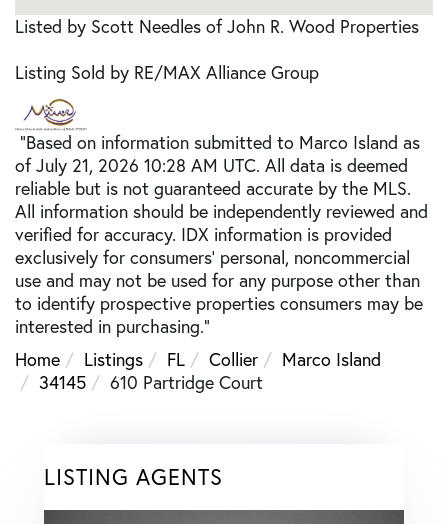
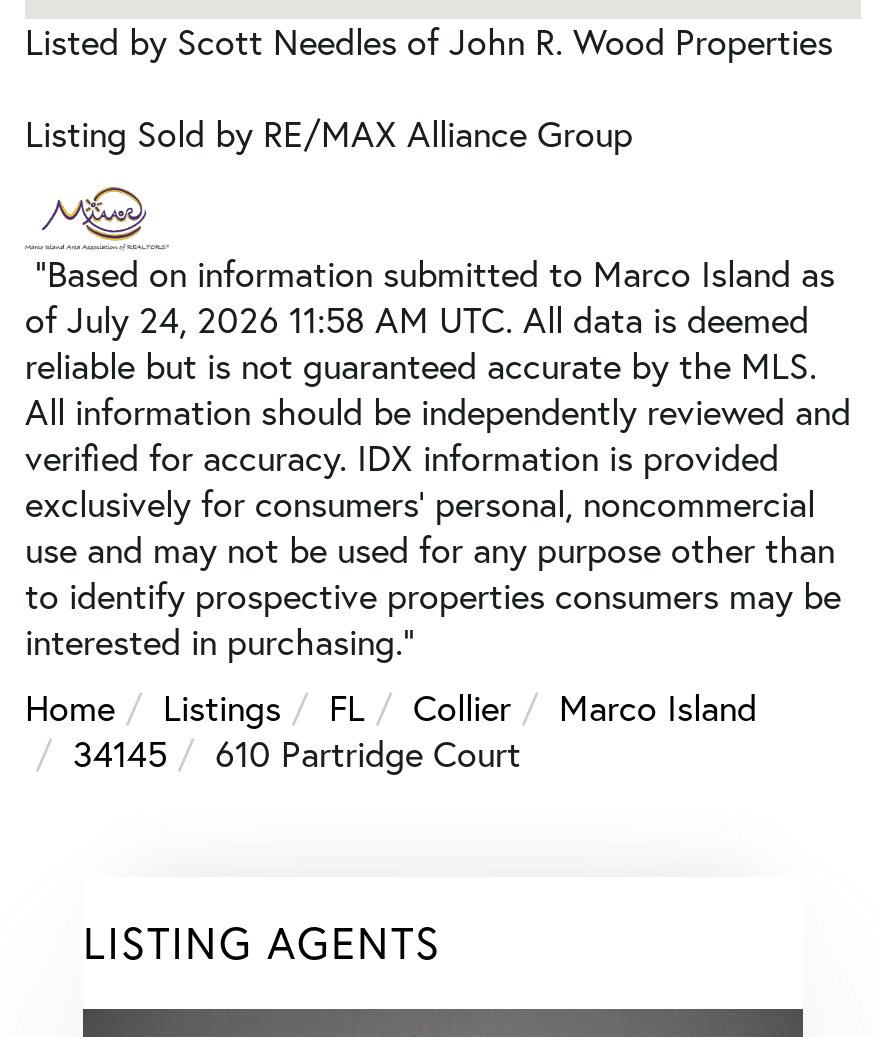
[15,154,408,177] of July 21, 2026 10:28 AM UTC. All data is deemed -> [25,297,809,343] of July 24, 2026 11:58 AM UTC. All data is deemed

